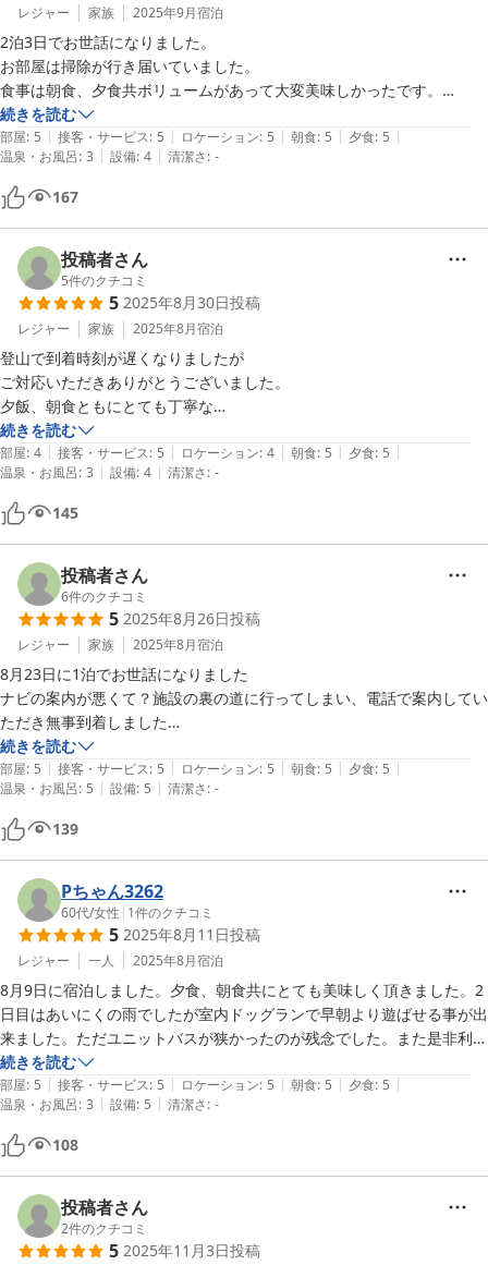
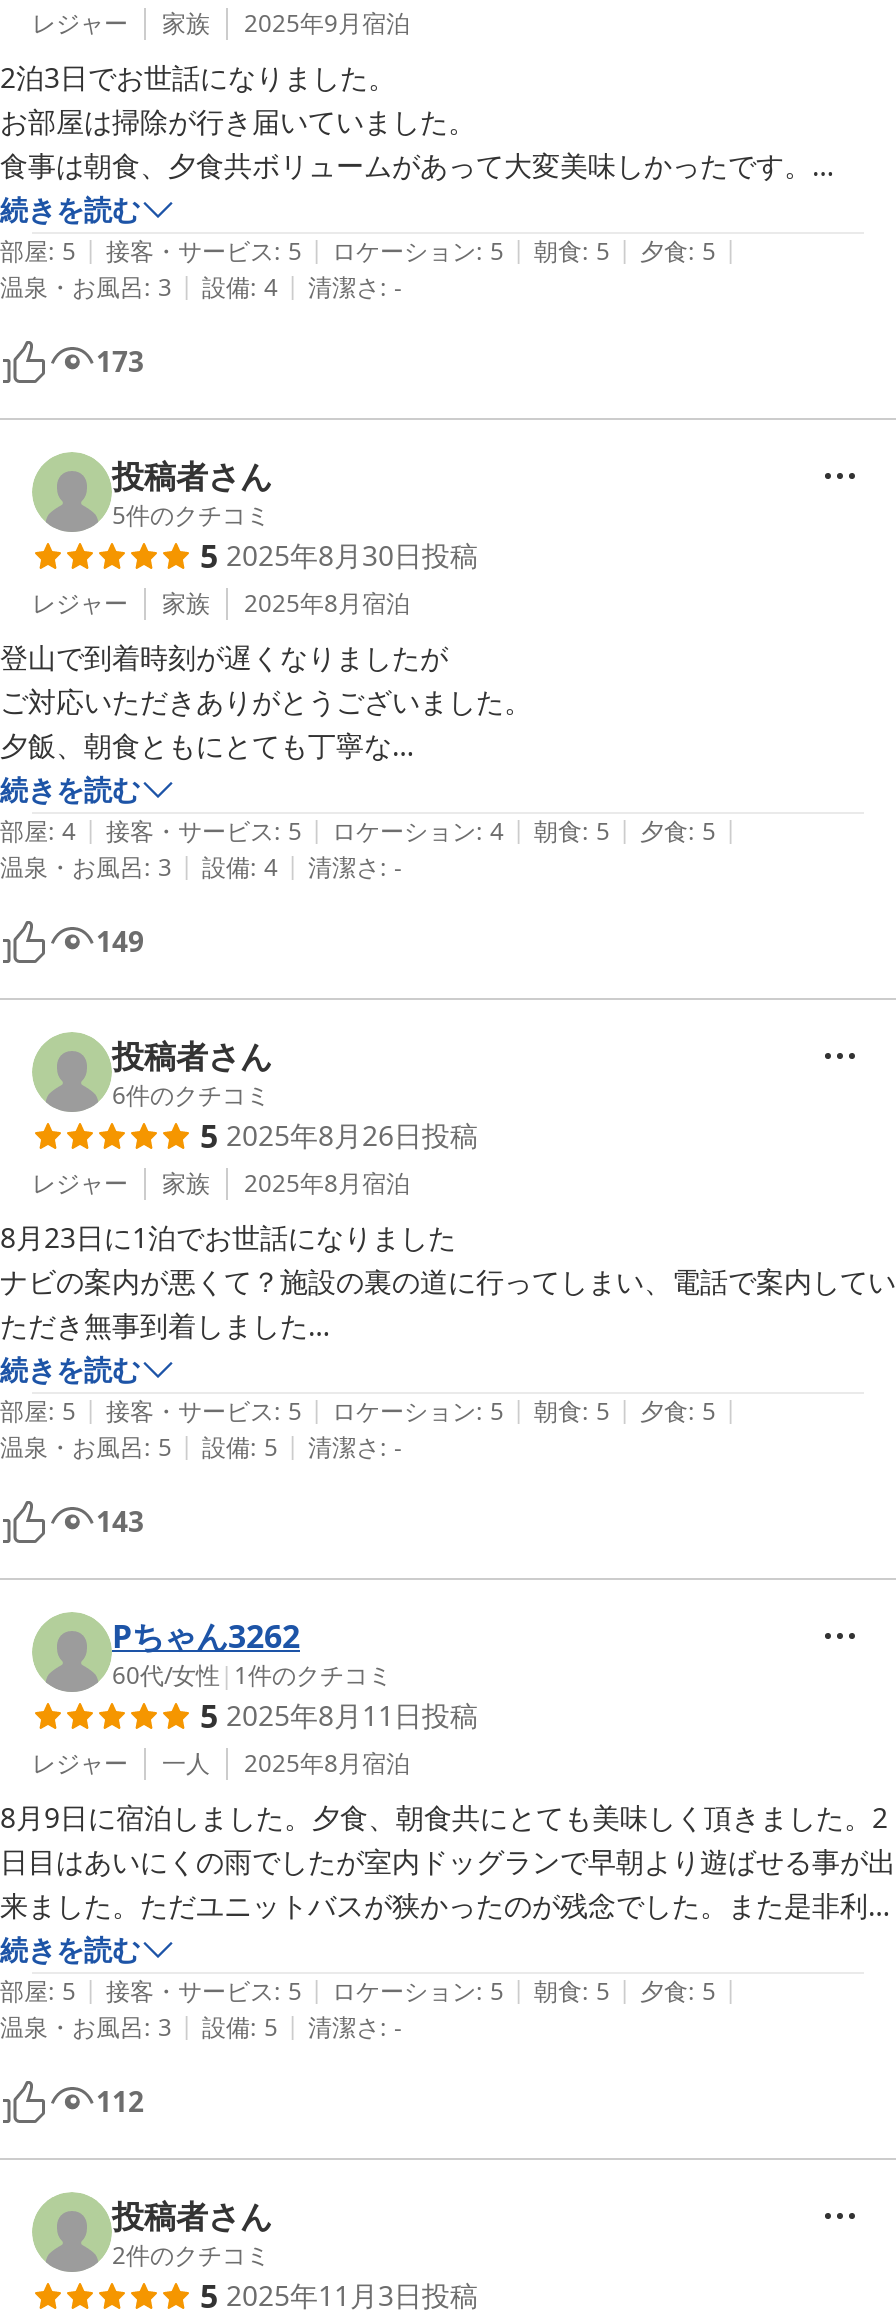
[52,186,78,207] 167 -> [96,342,144,380] 173
[52,502,78,523] 145 -> [96,922,144,960] 149
[52,818,78,839] 139 -> [96,1502,144,1540] 143
[52,1134,78,1155] 108 -> [96,2082,144,2120] 112

